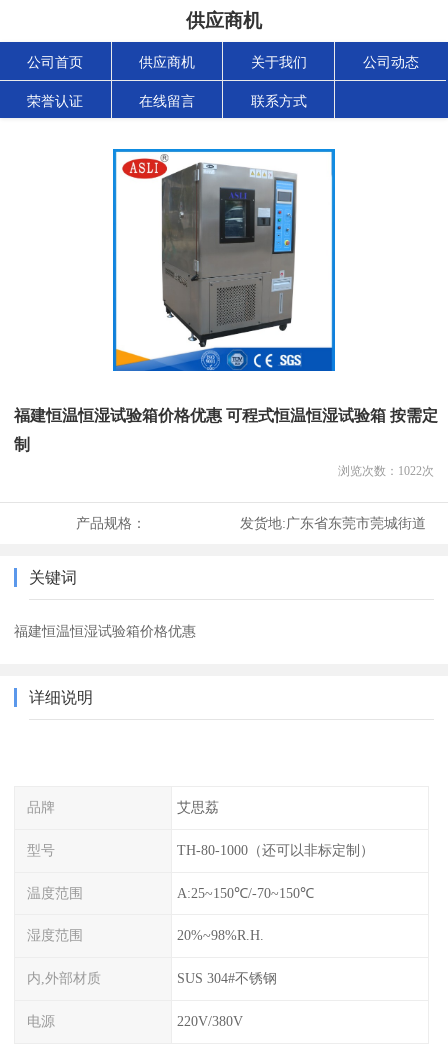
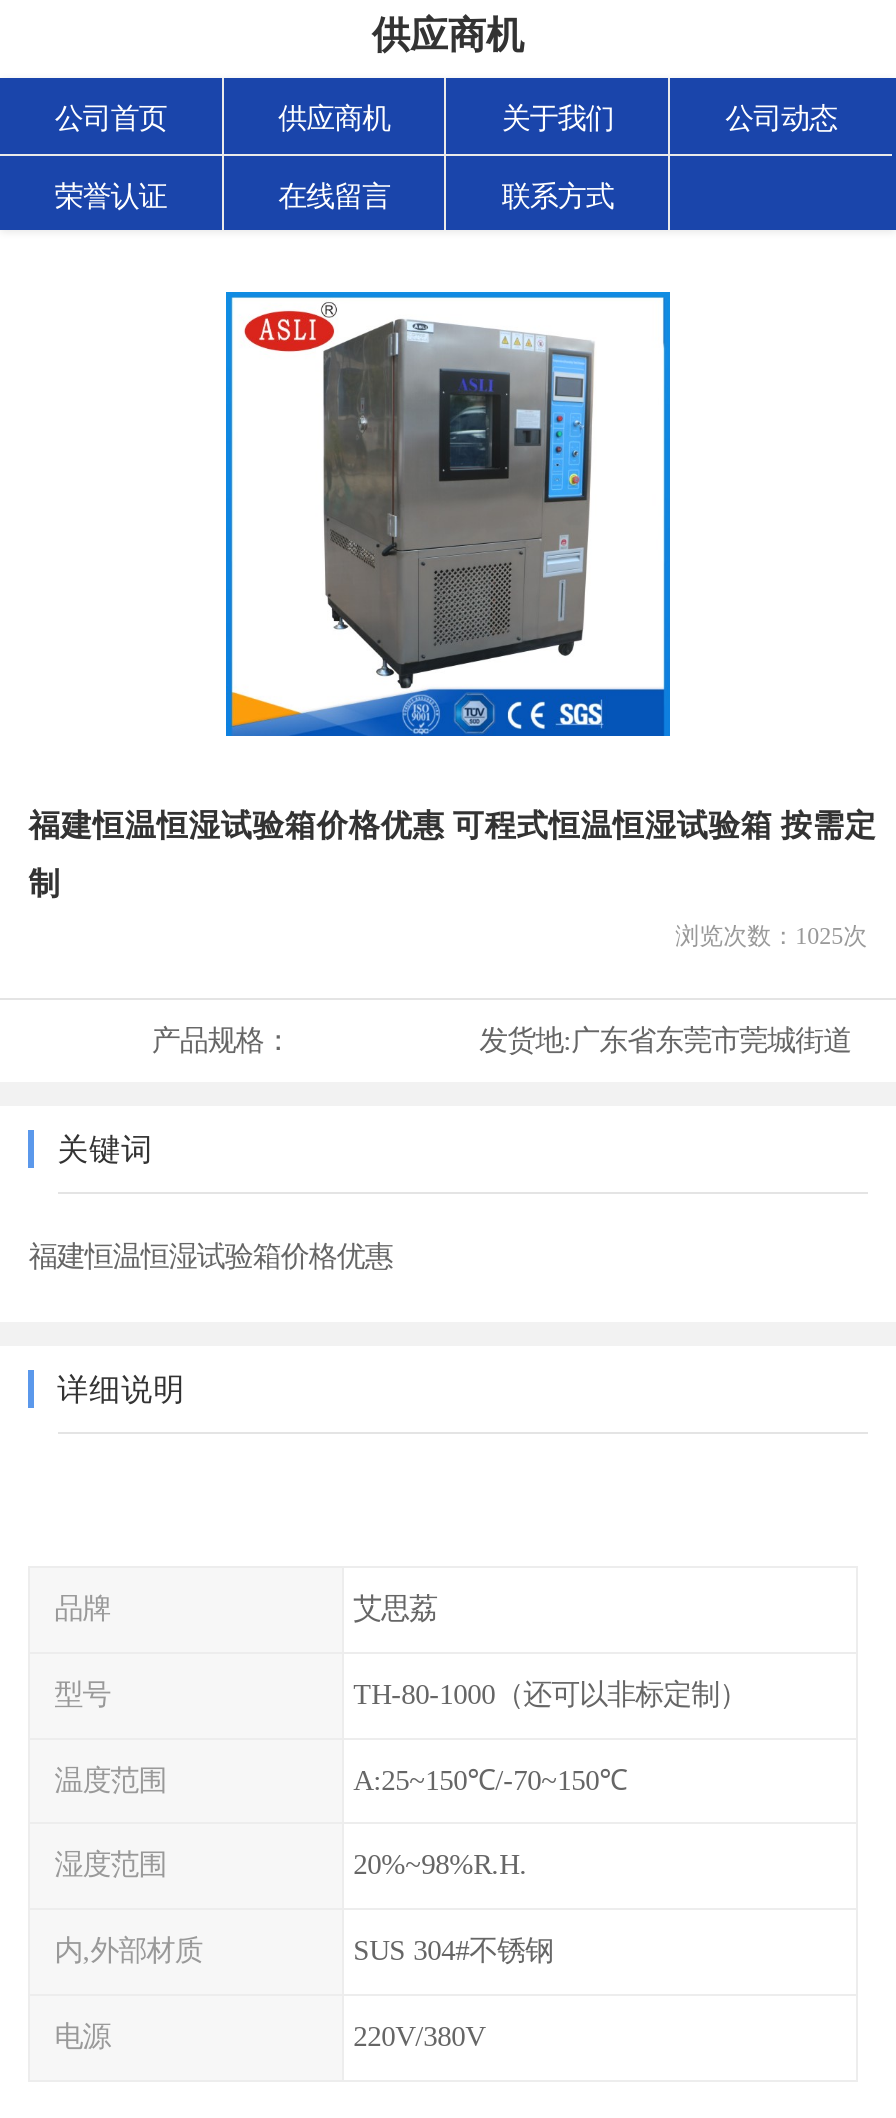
[338,464,434,478] 浏览次数：1022次 -> [675,922,867,950] 浏览次数：1025次

